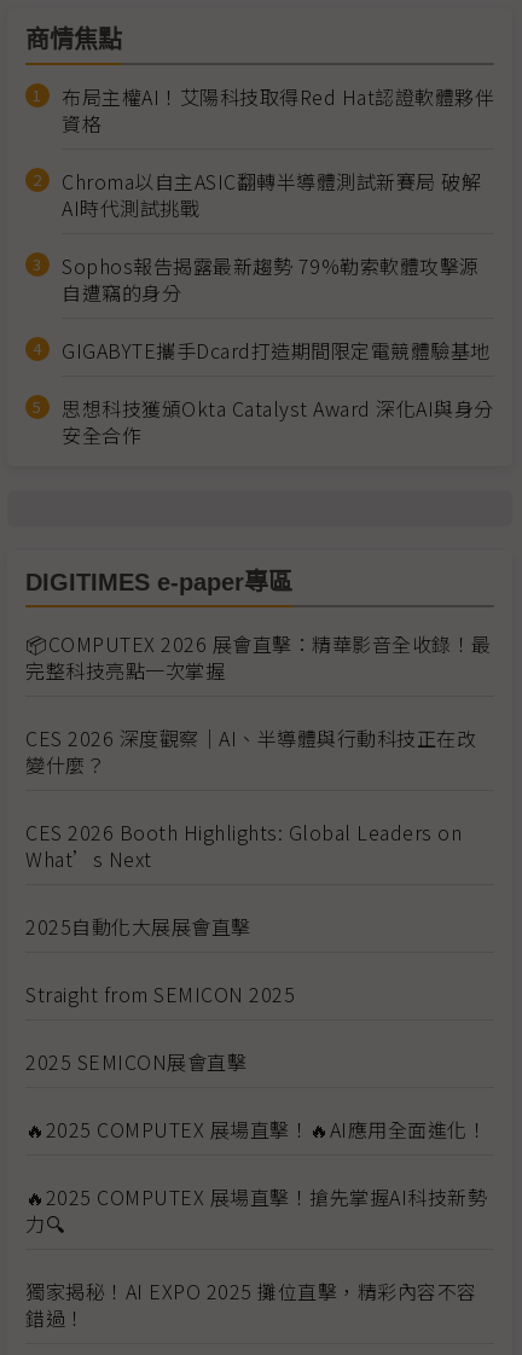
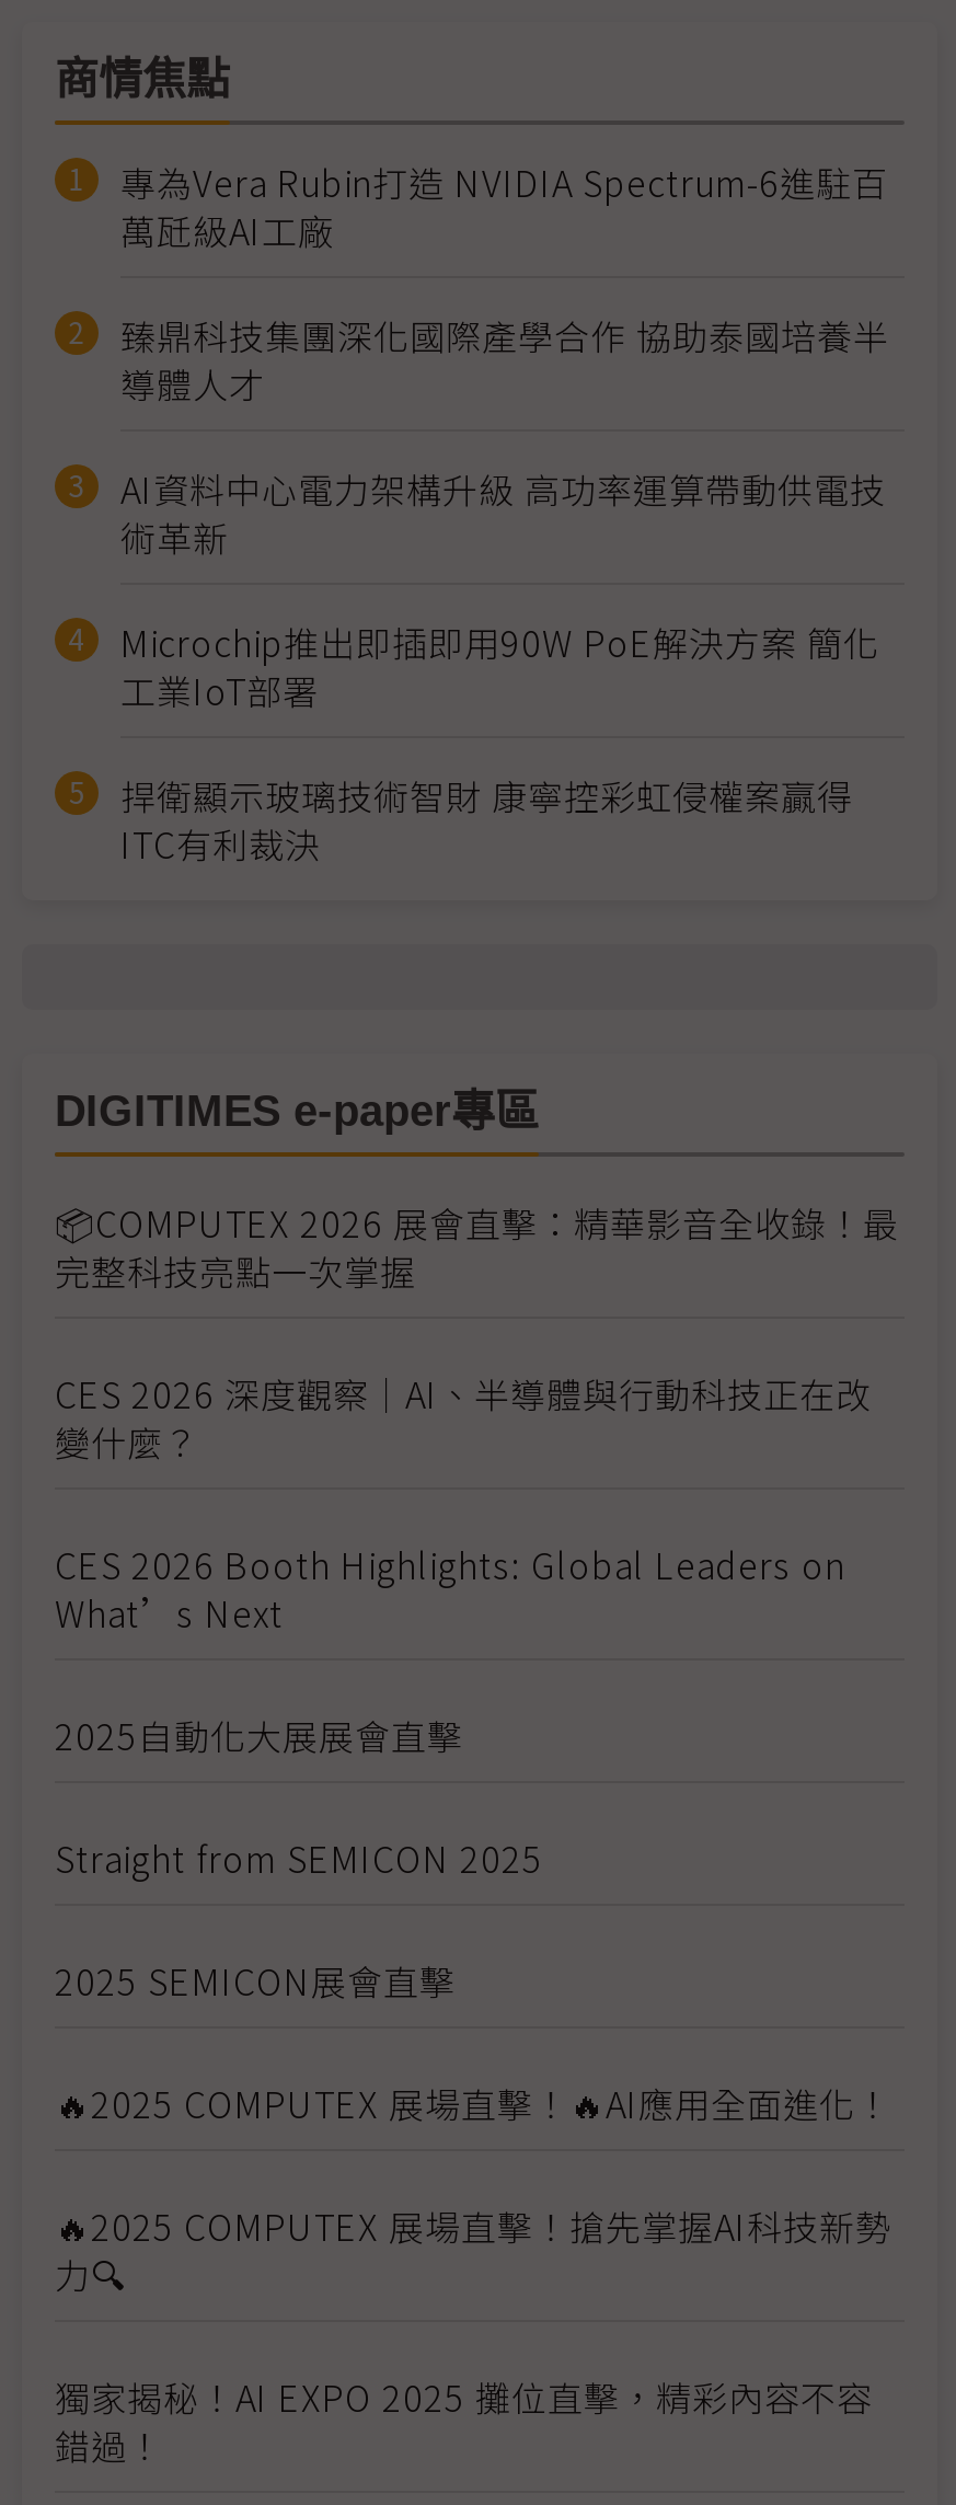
[62,83,494,138] 布局主權AI！艾陽科技取得Red Hat認證軟體夥伴 | 資格 -> [120,156,888,257] 專為Vera Rubin打造 NVIDIA Spectrum-6進駐百 | 萬瓩級AI工廠
[62,167,481,223] Chroma以自主ASIC翻轉半導體測試新賽局 破解 | AI時代測試挑戰 -> [120,310,889,411] 臻鼎科技集團深化國際產學合作 協助泰國培養半 | 導體人才
[62,252,479,307] Sophos報告揭露最新趨勢 79%勒索軟體攻擊源 | 自遭竊的身分 -> [120,463,886,564] AI資料中心電力架構升級 高功率運算帶動供電技 | 術革新
[62,336,490,365] GIGABYTE攜手Dcard打造期間限定電競體驗基地 -> [120,616,879,717] Microchip推出即插即用90W PoE解決方案 簡化 | 工業IoT部署
[62,394,494,450] 思想科技獲頒Okta Catalyst Award 深化AI與身分 | 安全合作 -> [120,770,853,871] 捍衛顯示玻璃技術智財 康寧控彩虹侵權案贏得 | ITC有利裁決

